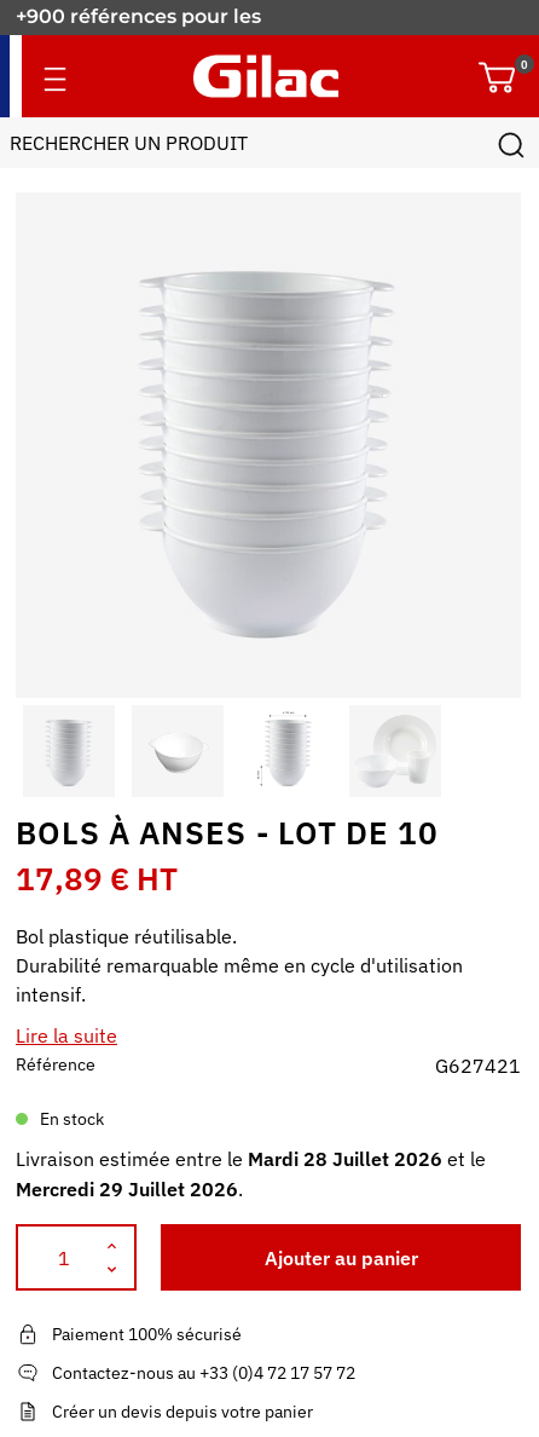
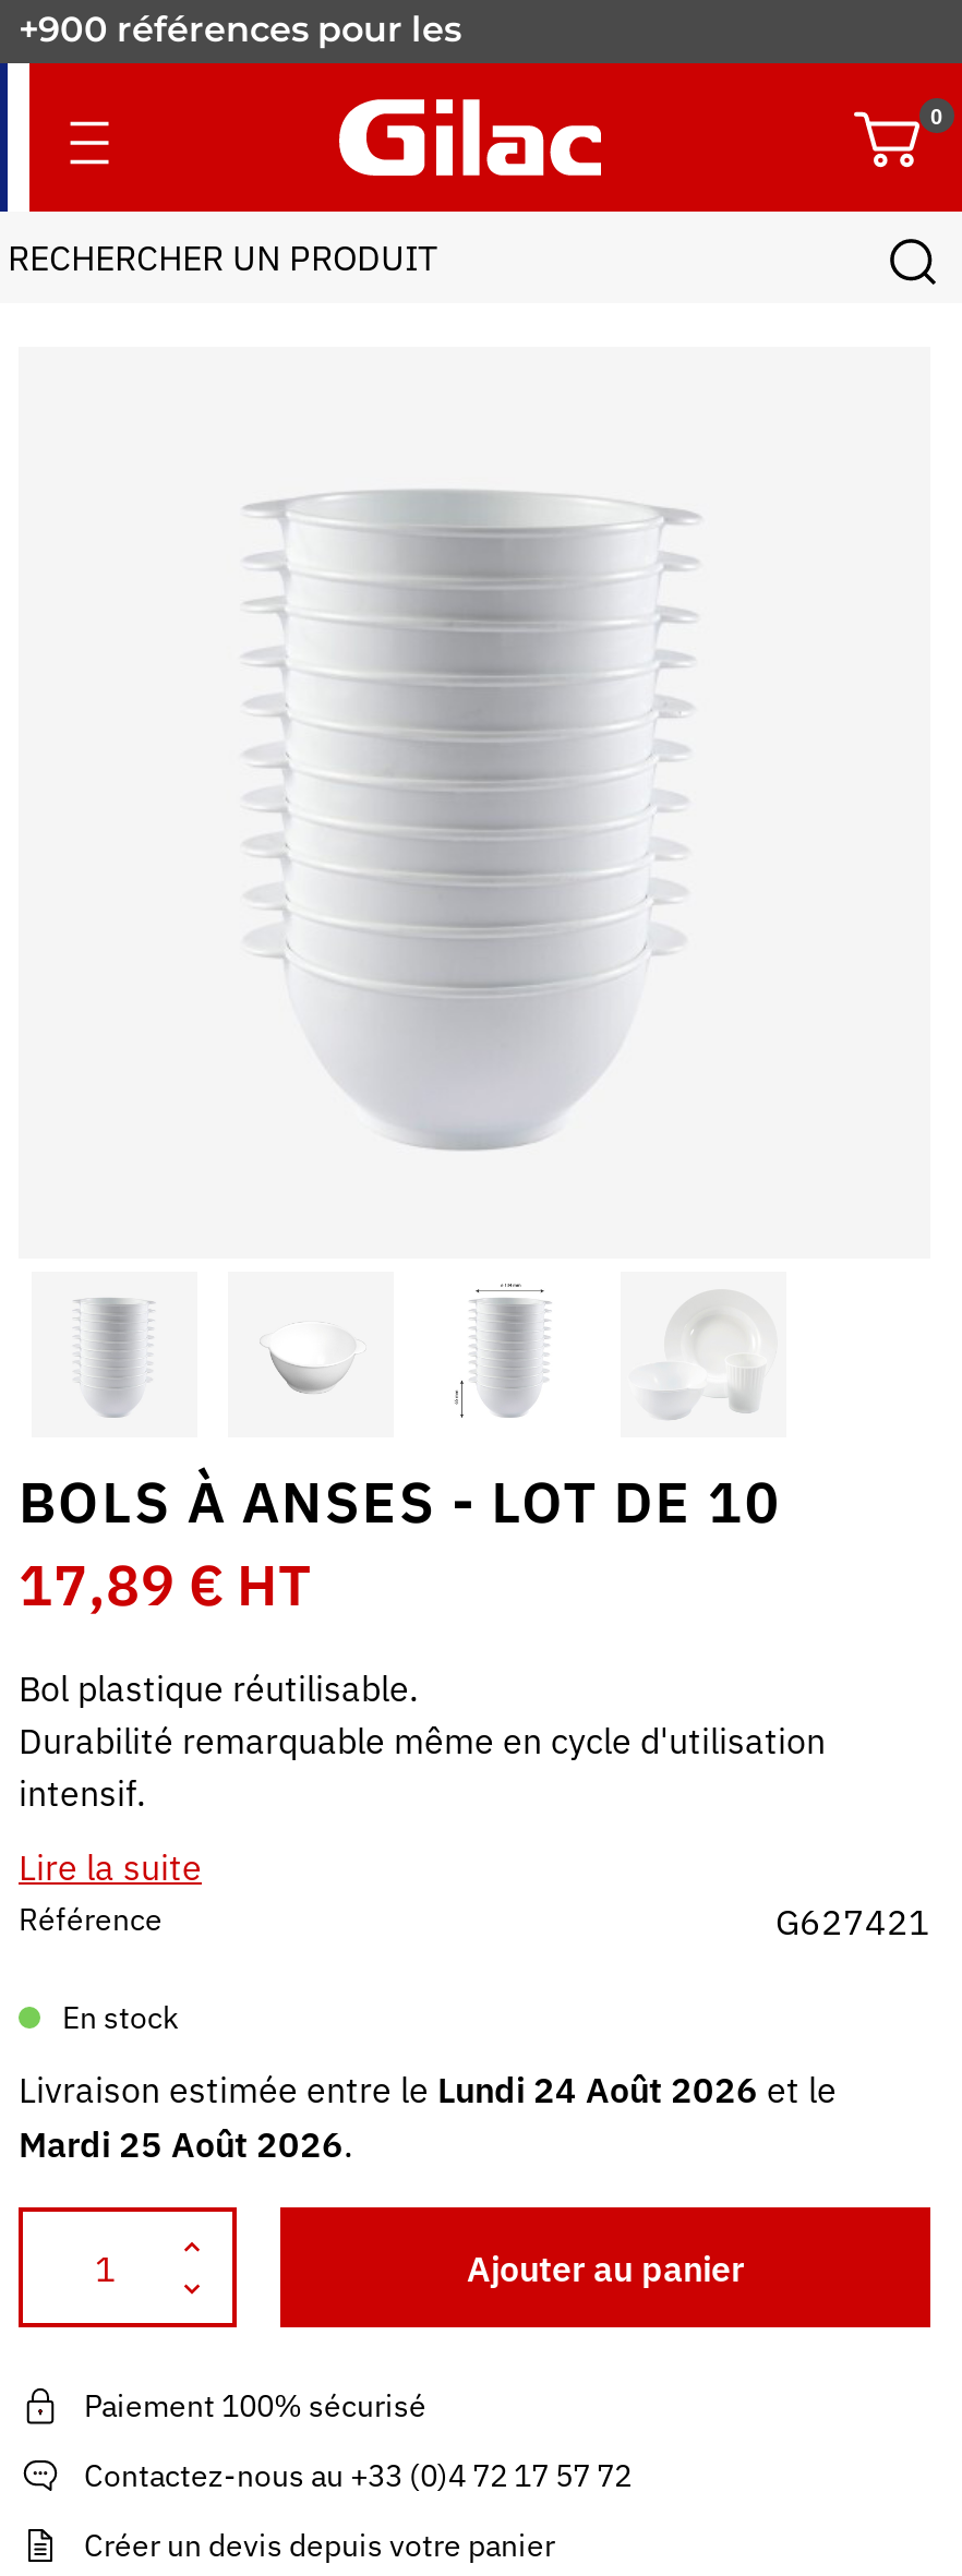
[16,1147,486,1201] Livraison estimée entre le Mardi 28 Juillet 2026 et le | Mercredi 29 Juillet 2026. -> [19,2068,837,2166] Livraison estimée entre le Lundi 24 Août 2026 et le | Mardi 25 Août 2026.

